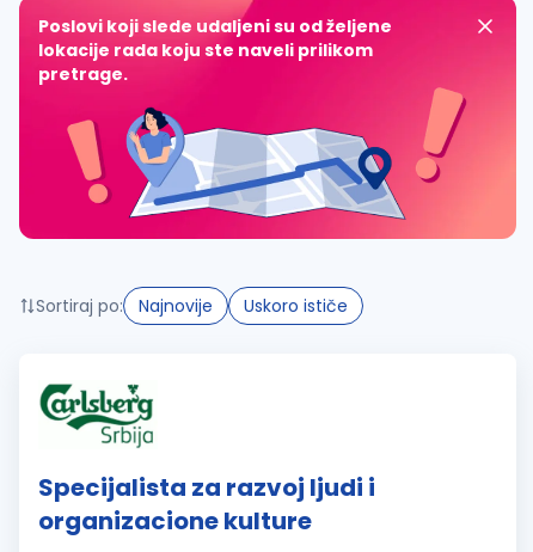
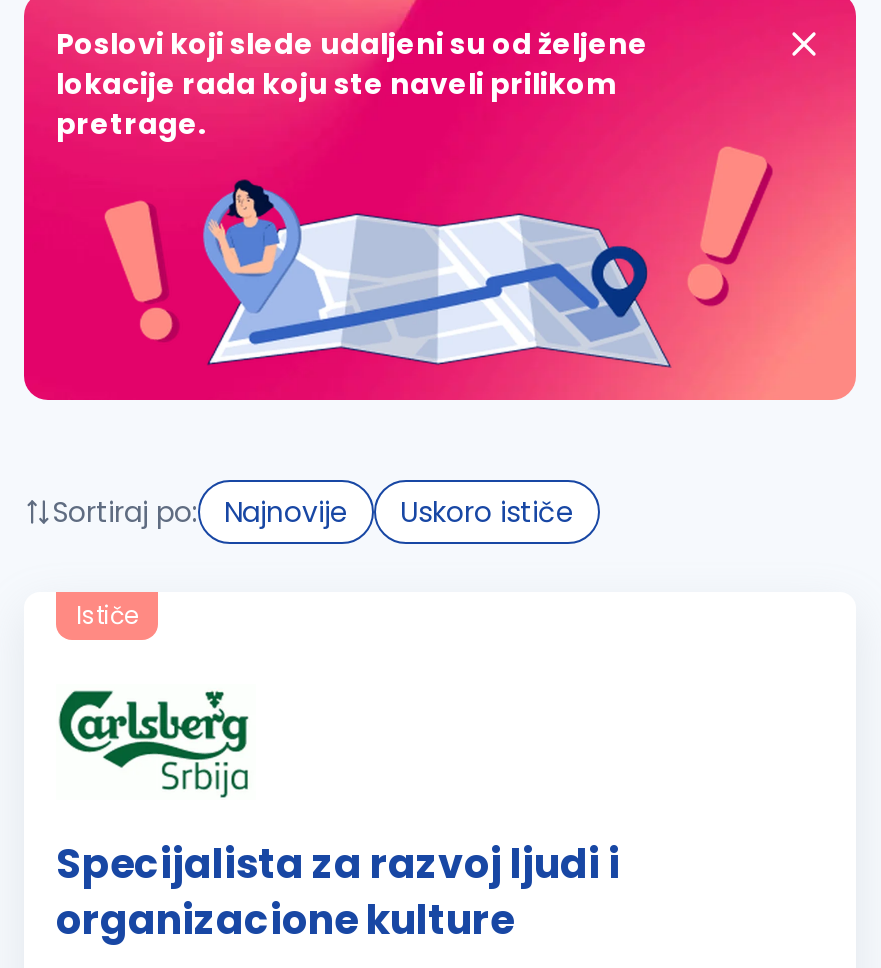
none -> [76,598,138,632] Ističe

